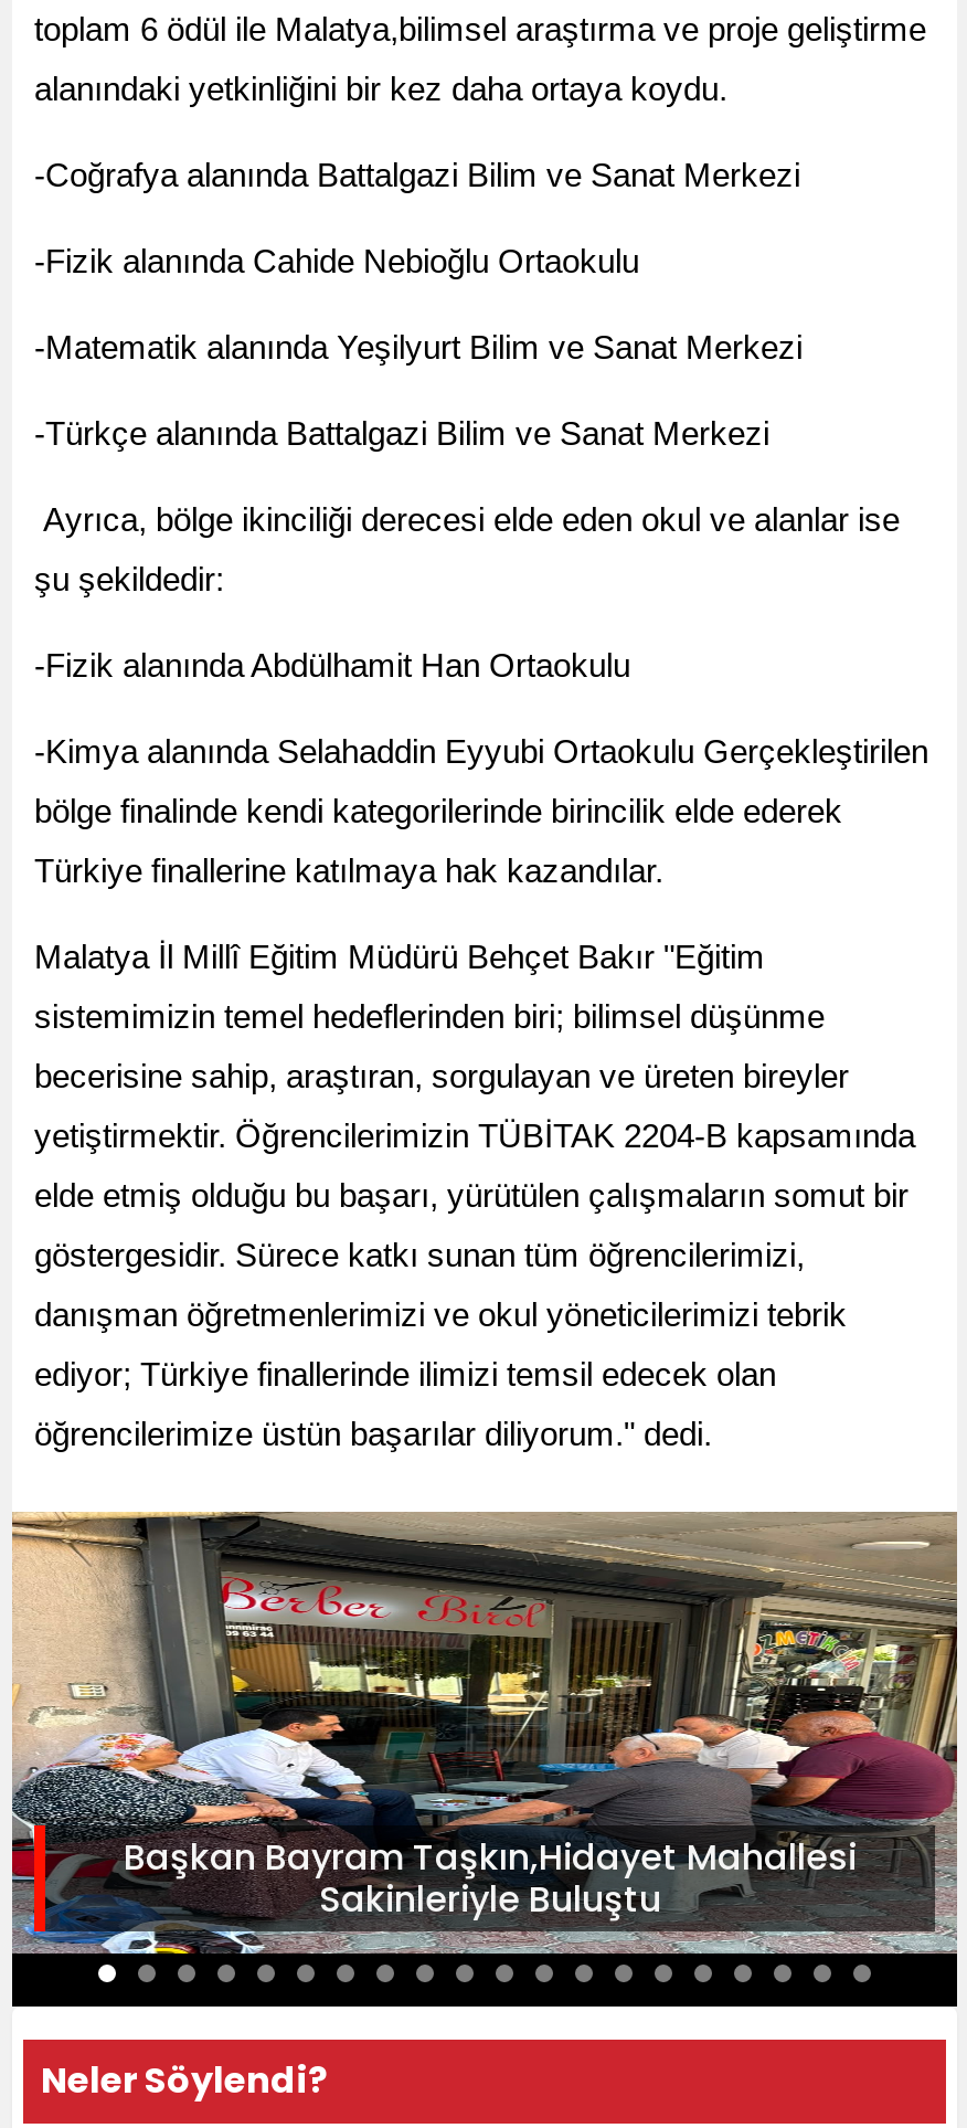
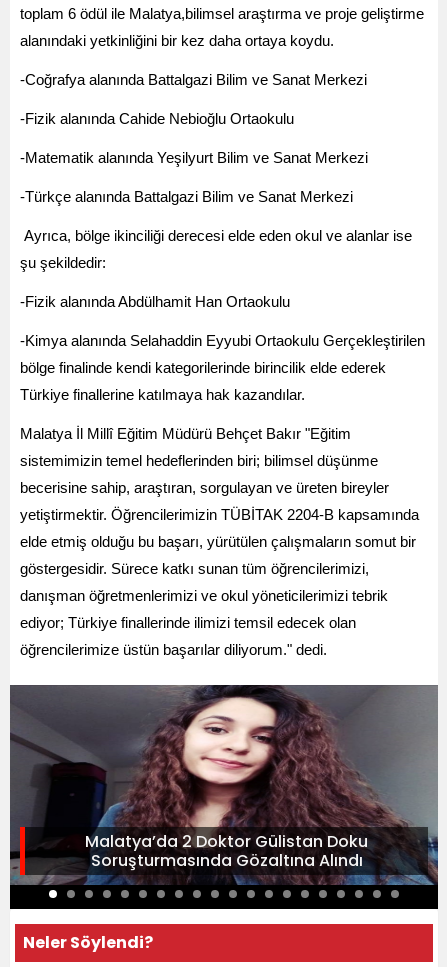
[12,1510,957,1956] [image] | Başkan Bayram Taşkın,Hidayet Mahallesi | Sakinleriyle Buluştu -> [9,684,438,886] [image] | Malatya’da 2 Doktor Gülistan Doku | Soruşturmasında Gözaltına Alındı

